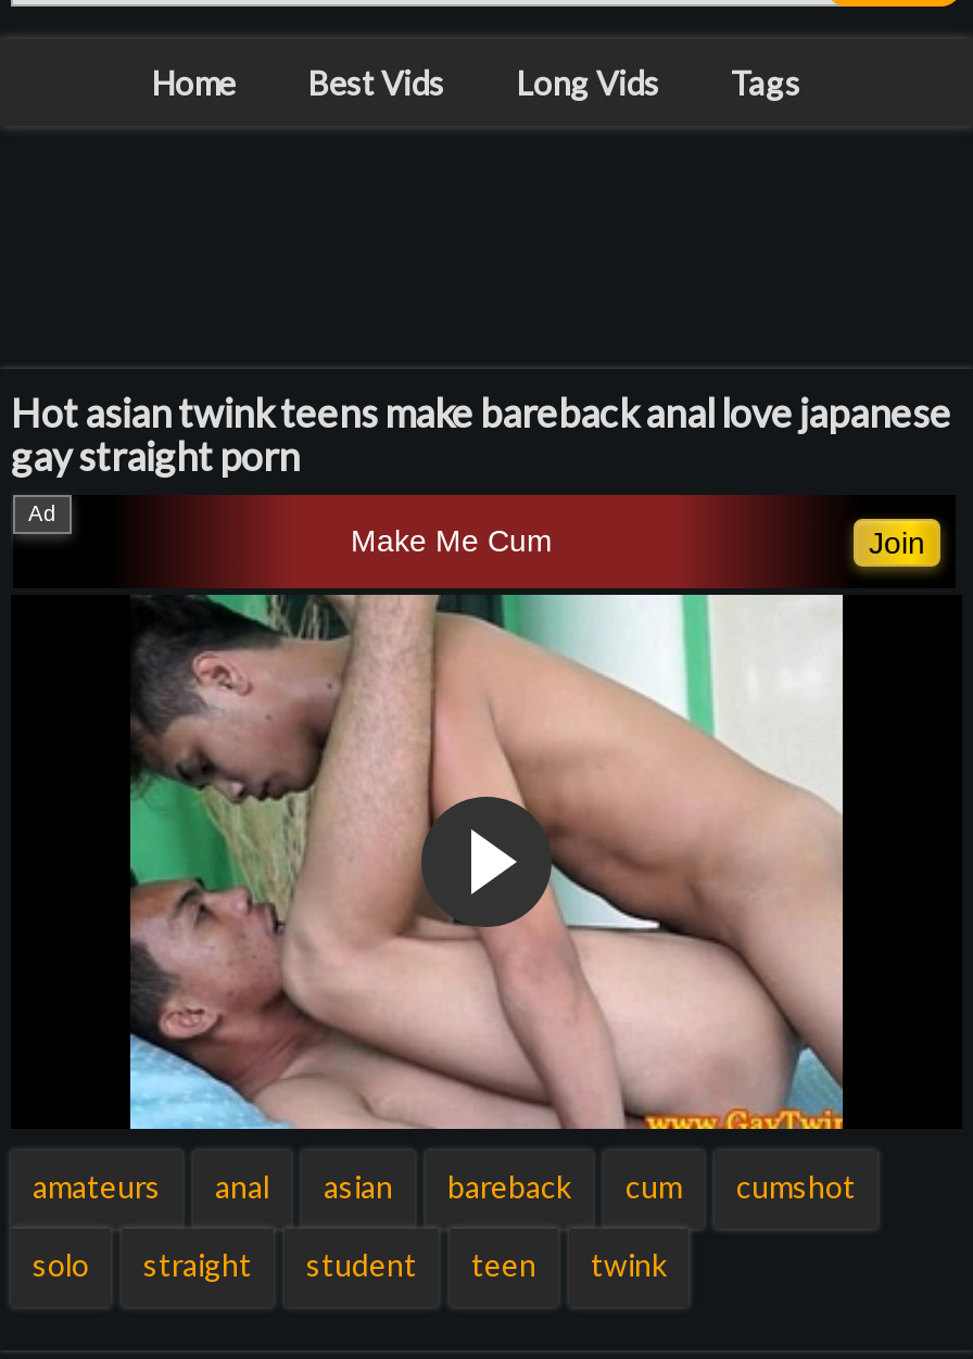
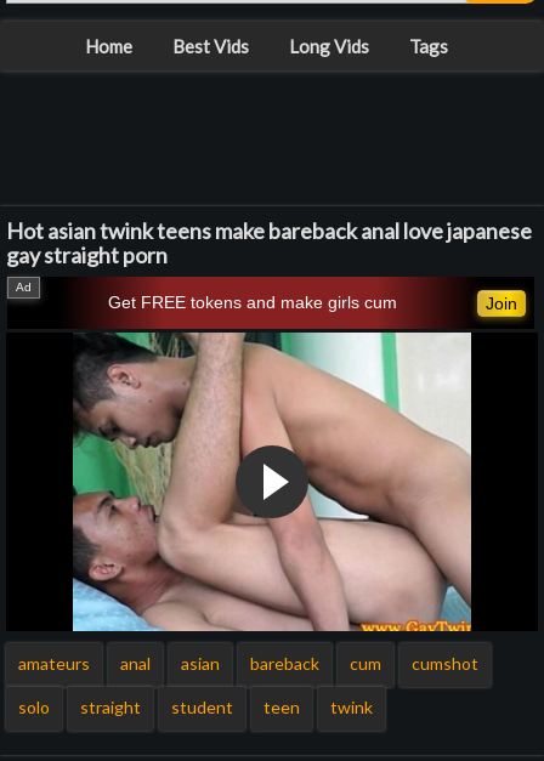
[351,523,553,558] Make Me Cum -> [108,293,397,312] Get FREE tokens and make girls cum

